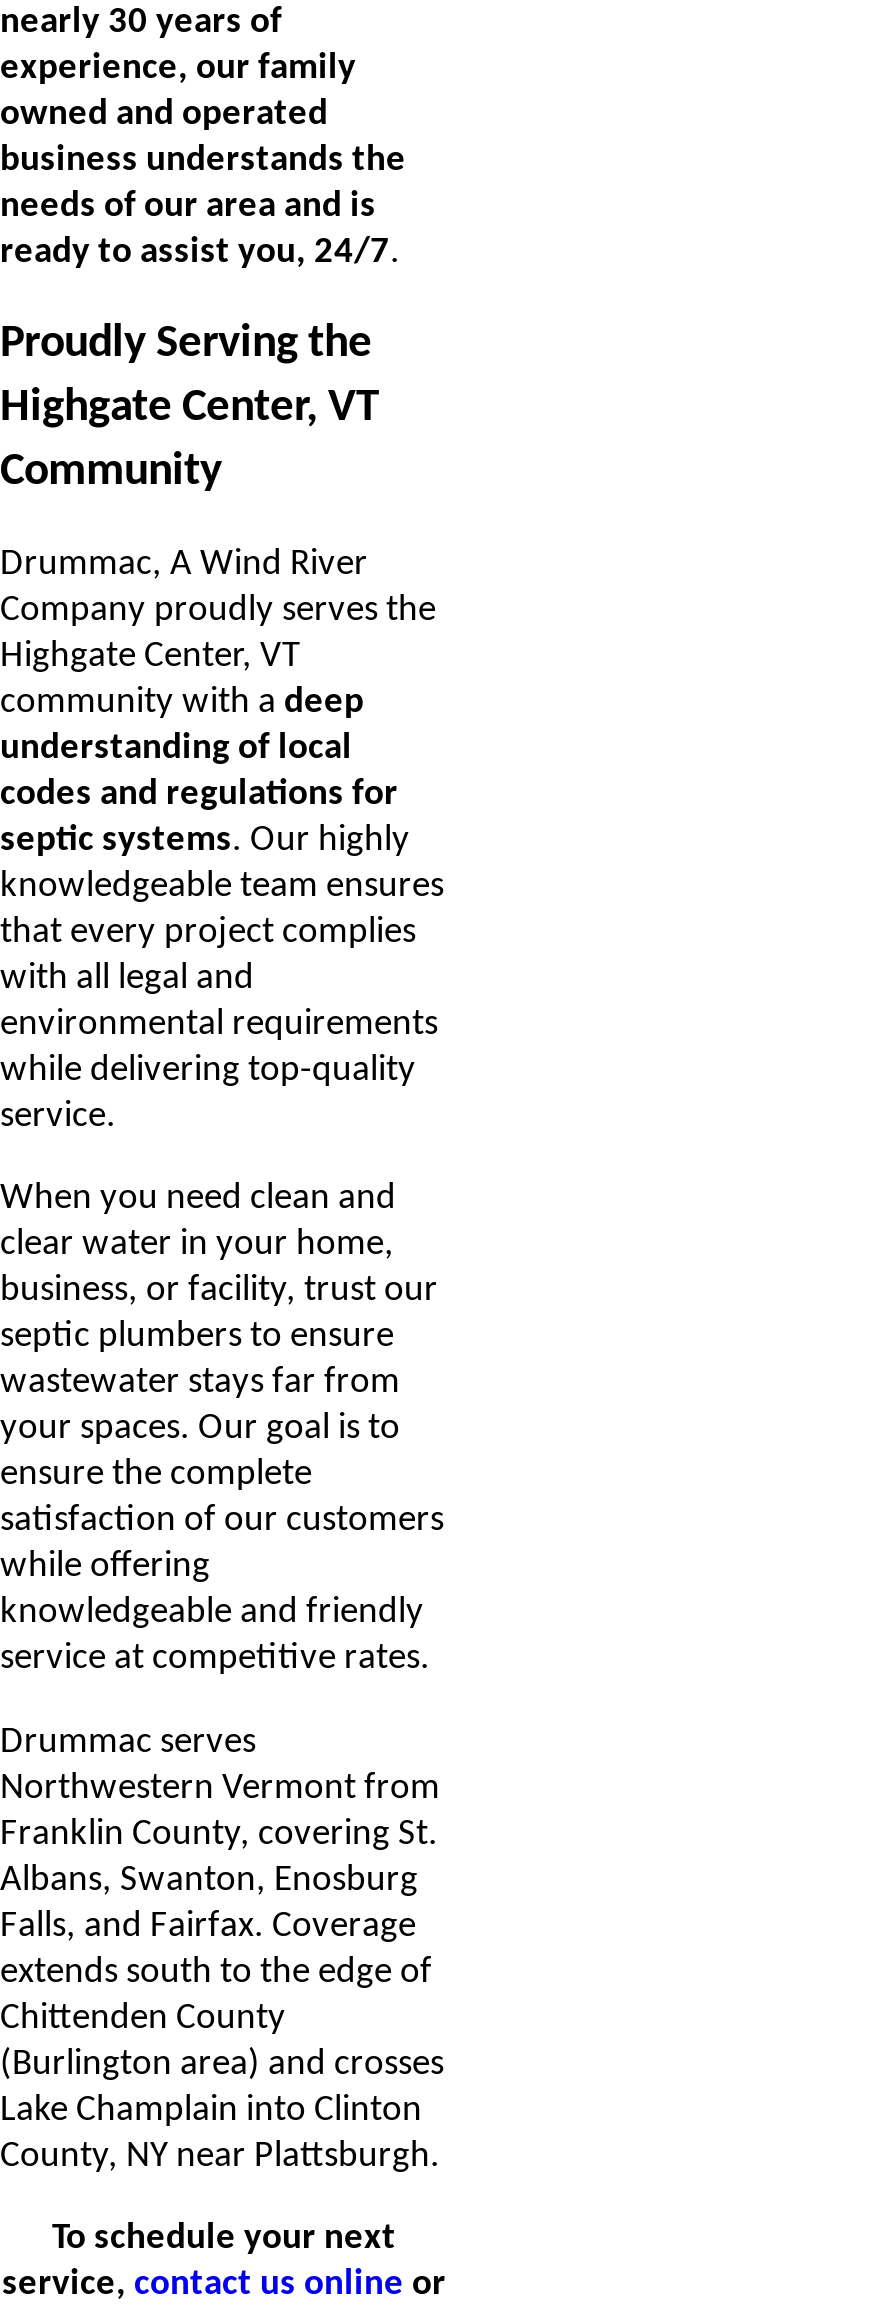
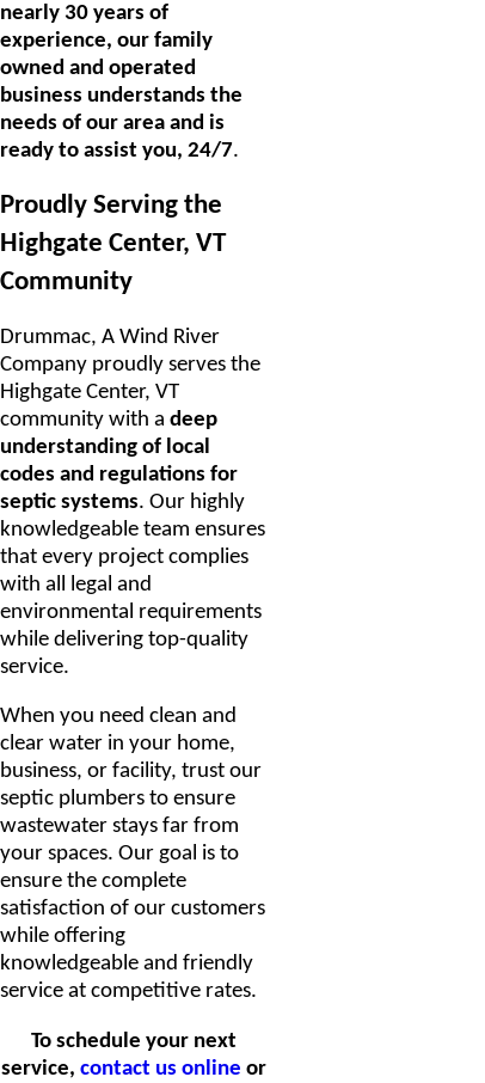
[0,1724,444,2176] Drummac serves | Northwestern Vermont from | Franklin County, covering St. | Albans, Swanton, Enosburg | Falls, and Fairfax. Coverage | extends south to the edge of | Chittenden County | (Burlington area) and crosses | Lake Champlain into Clinton | County, NY near Plattsburgh. -> none

